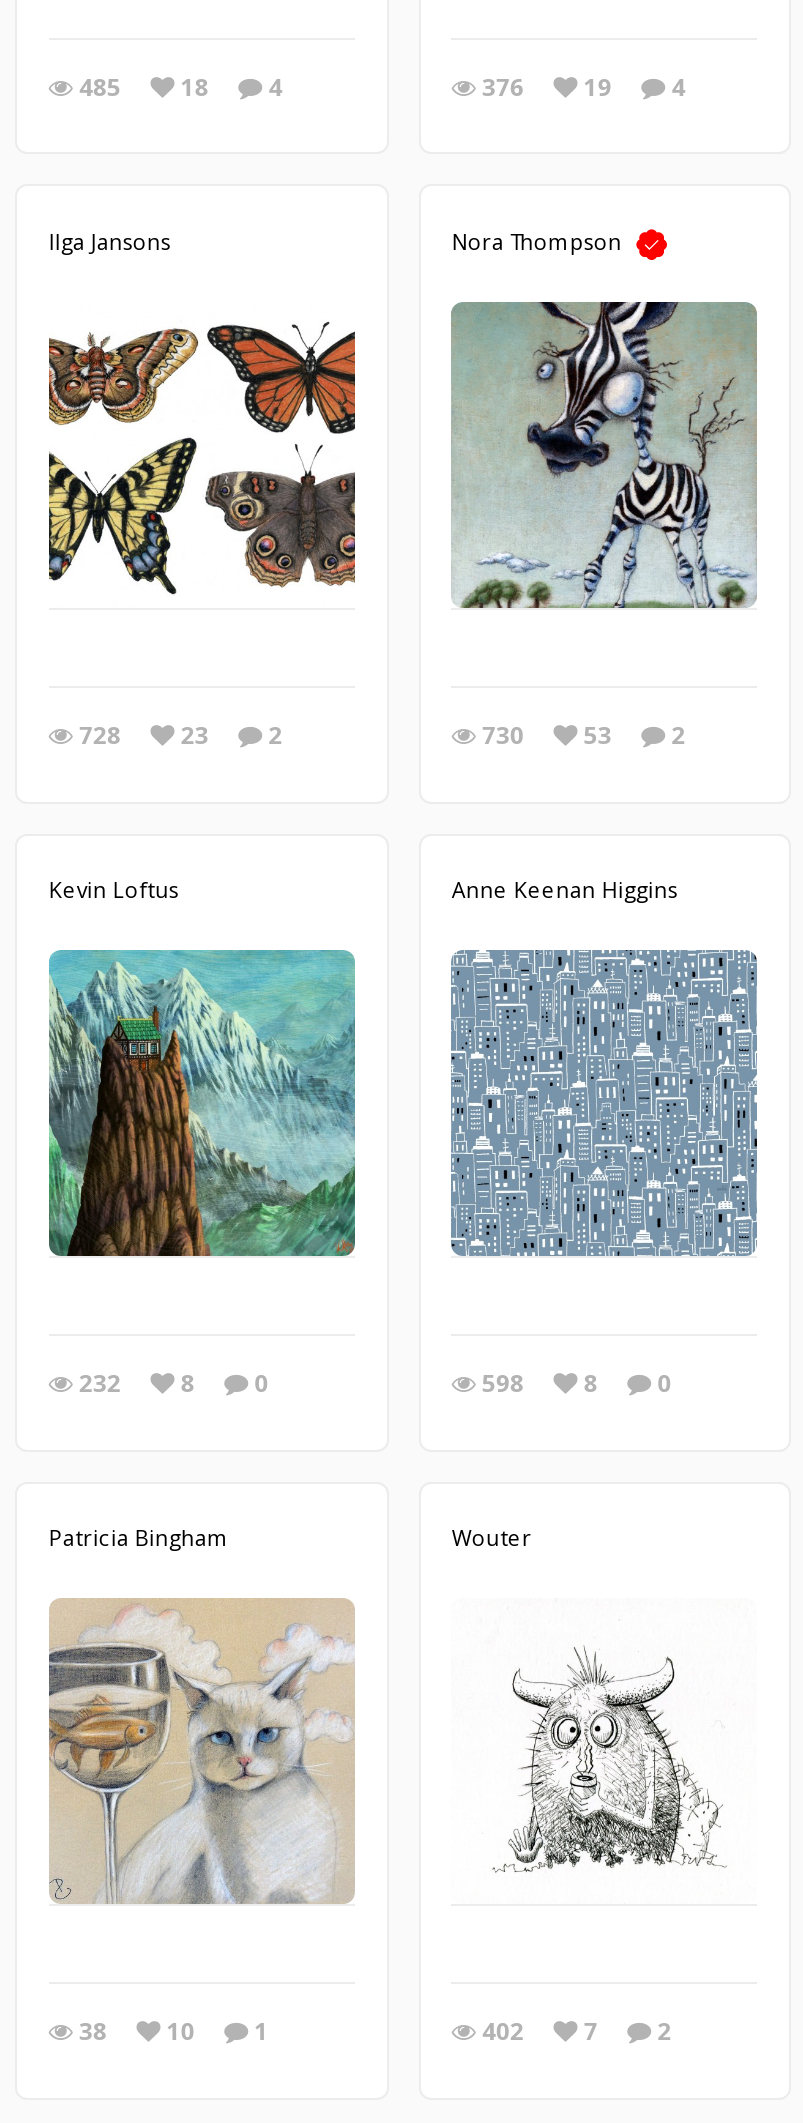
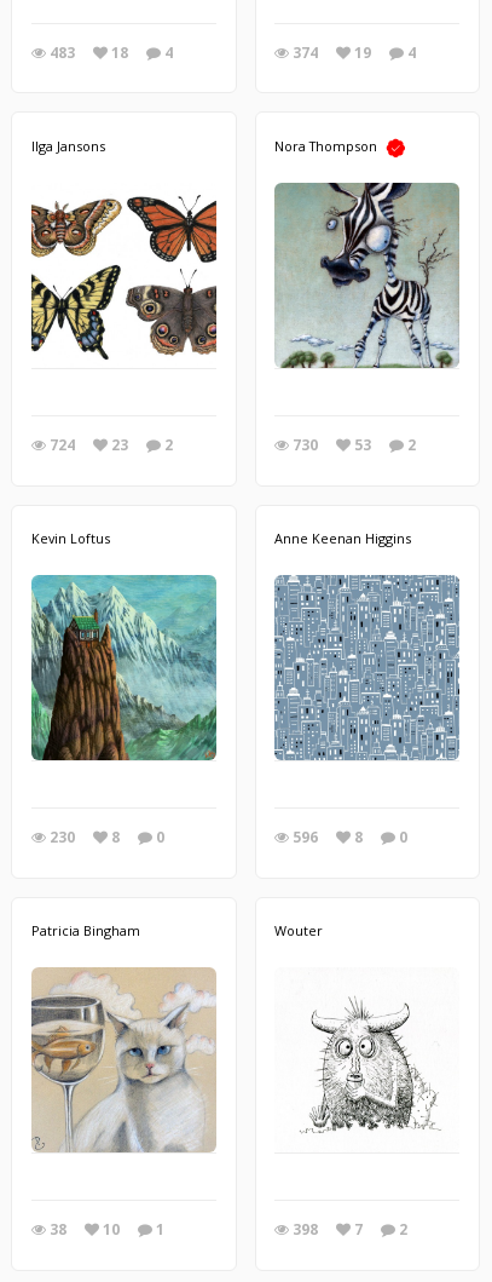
[73,69,282,103] 485 18 4 -> [46,42,172,63] 483 18 4
[476,69,685,103] 376 19 4 -> [289,42,416,63] 374 19 4
[73,717,282,751] 728 23 2 -> [46,434,172,455] 724 23 2
[73,1366,268,1400] 232 8 0 -> [46,827,164,847] 230 8 0
[476,1366,671,1400] 598 8 0 -> [289,827,408,847] 596 8 0
[476,2014,671,2048] 402 7 2 -> [289,1219,408,1240] 398 7 2

